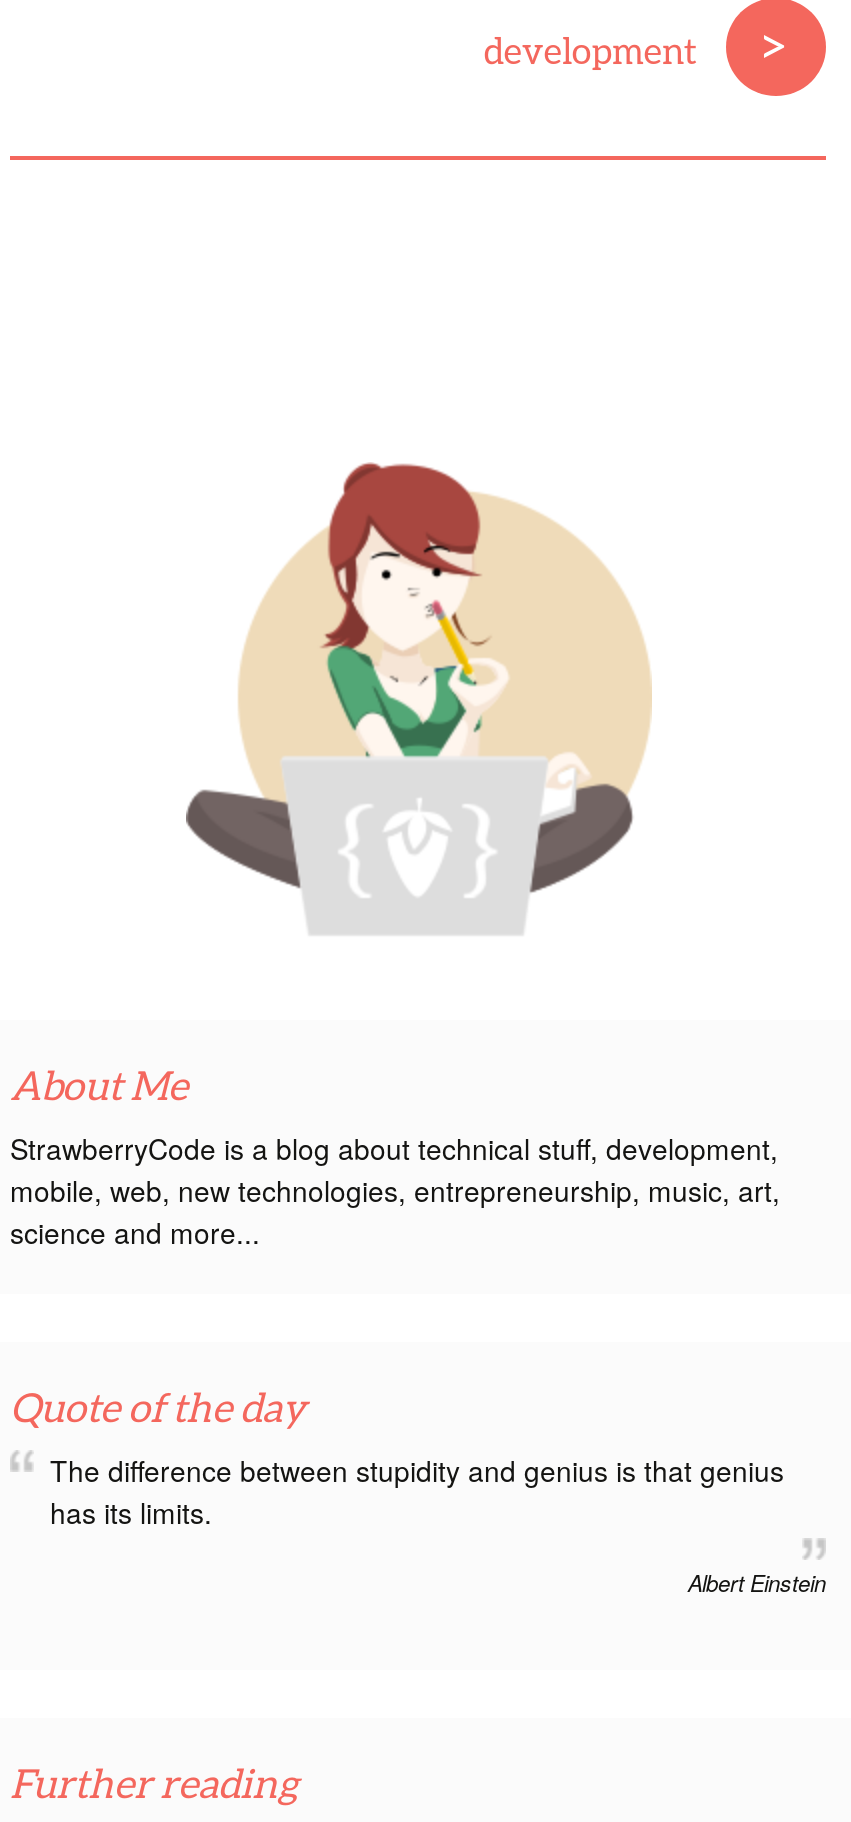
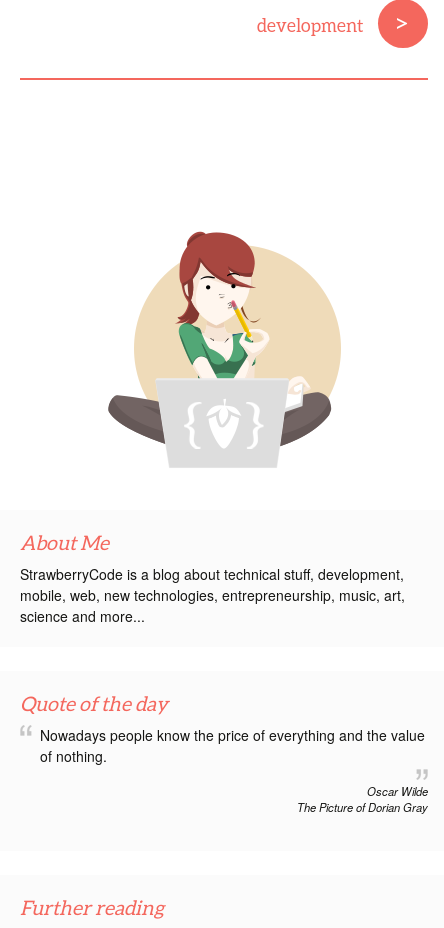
[50,1450,784,1532] The difference between stupidity and genius is that genius | has its limits. -> [40,725,425,766] Nowadays people know the price of everything and the value | of nothing.
[688,1566,826,1598] Albert Einstein -> [297,783,428,815] Oscar Wilde | The Picture of Dorian Gray

